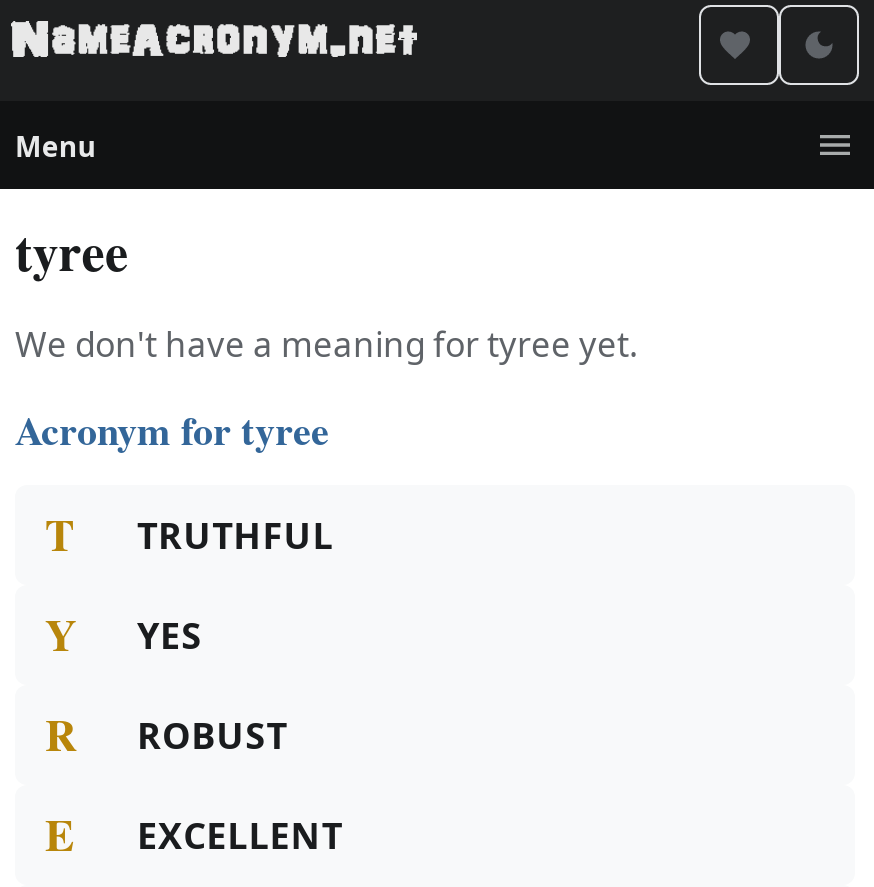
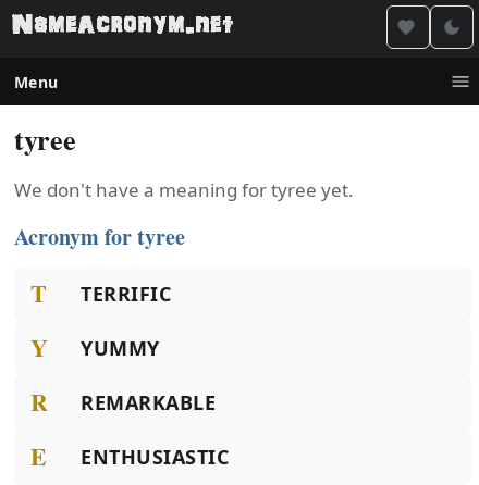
[137,511,334,559] TRUTHFUL -> [81,281,171,307] TERRIFIC
[137,611,202,659] YES -> [81,335,160,361] YUMMY
[137,711,287,759] ROBUST -> [81,389,216,415] REMARKABLE
[137,811,343,859] EXCELLENT -> [81,444,229,470] ENTHUSIASTIC

